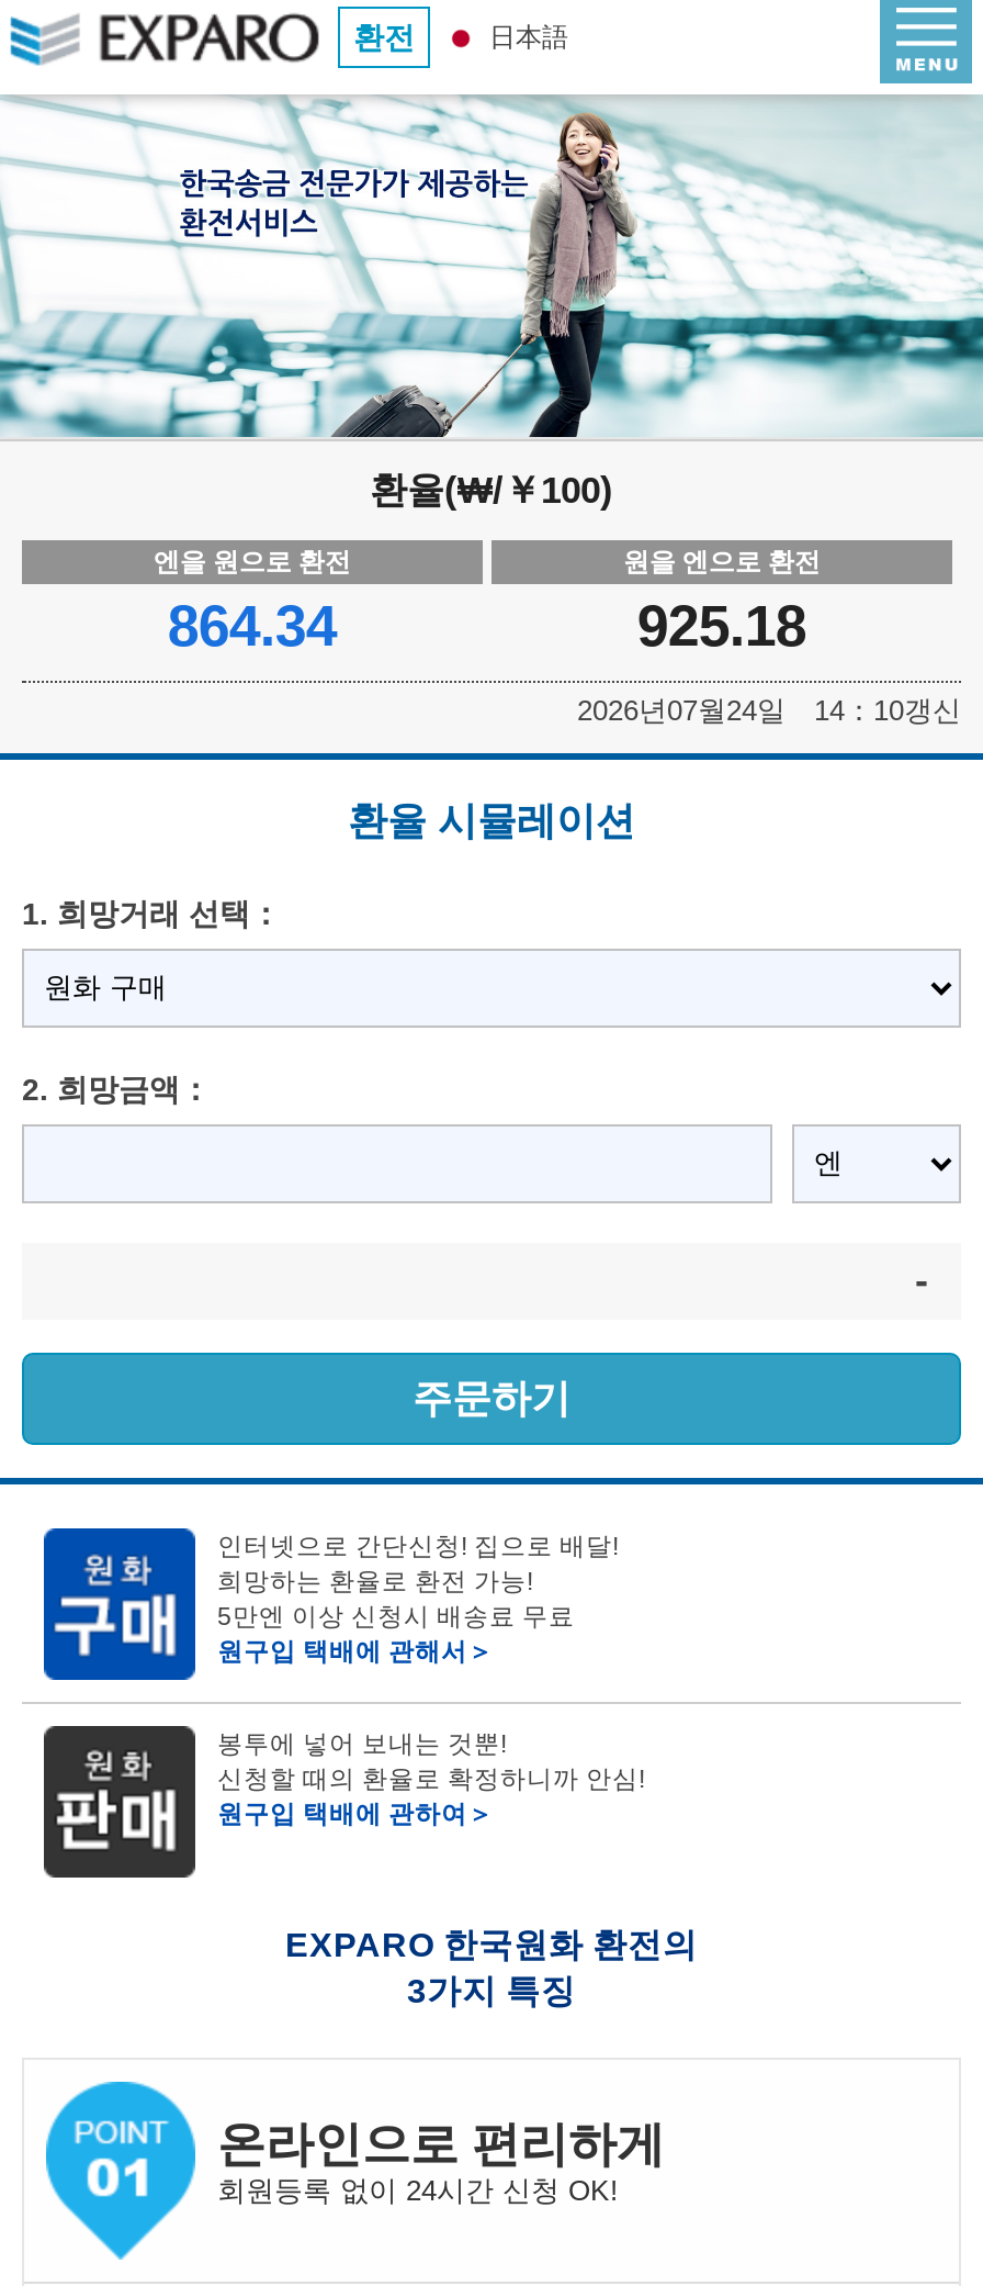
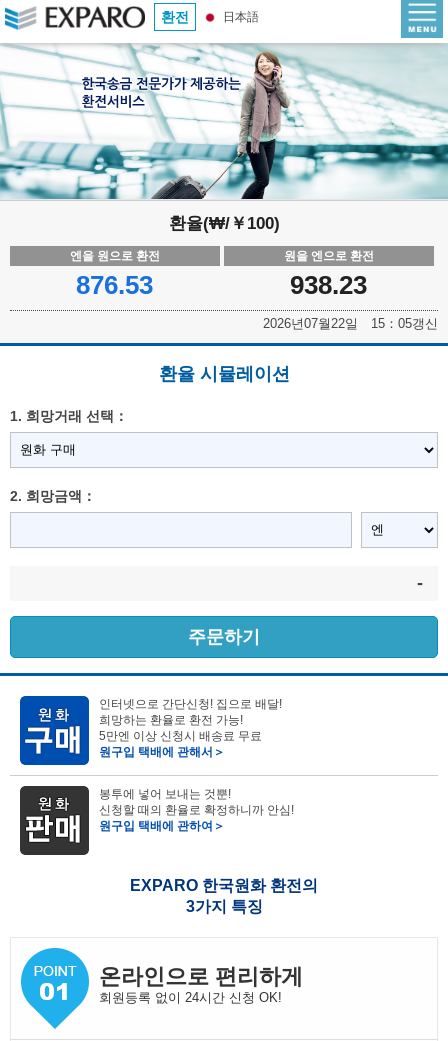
[168,593,337,659] 864.34 -> [76,270,153,300] 876.53
[637,593,806,659] 925.18 -> [290,270,367,300] 938.23
[577,694,961,727] 2026년07월24일 14：10갱신 -> [263,316,438,331] 2026년07월22일 15：05갱신

